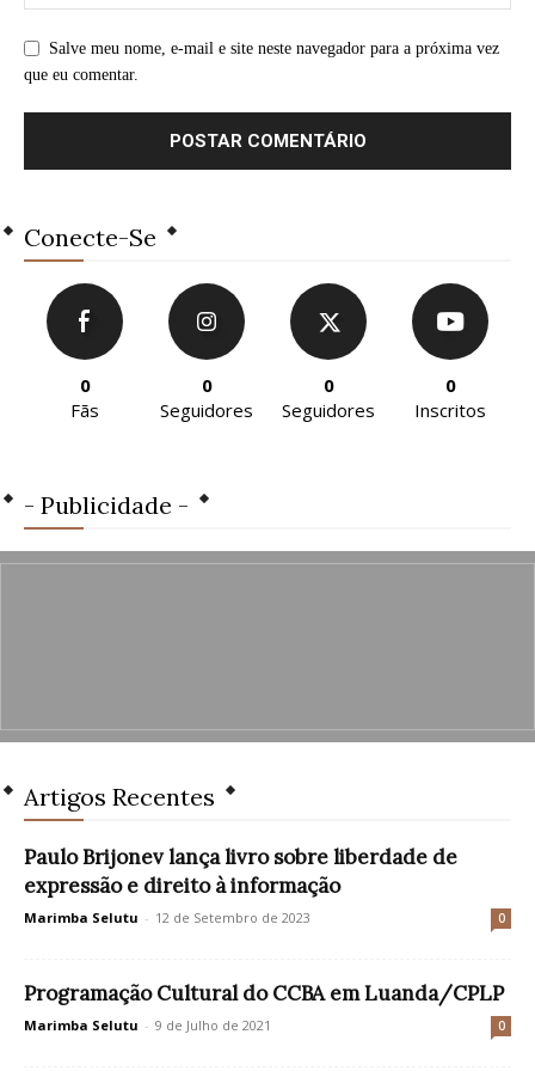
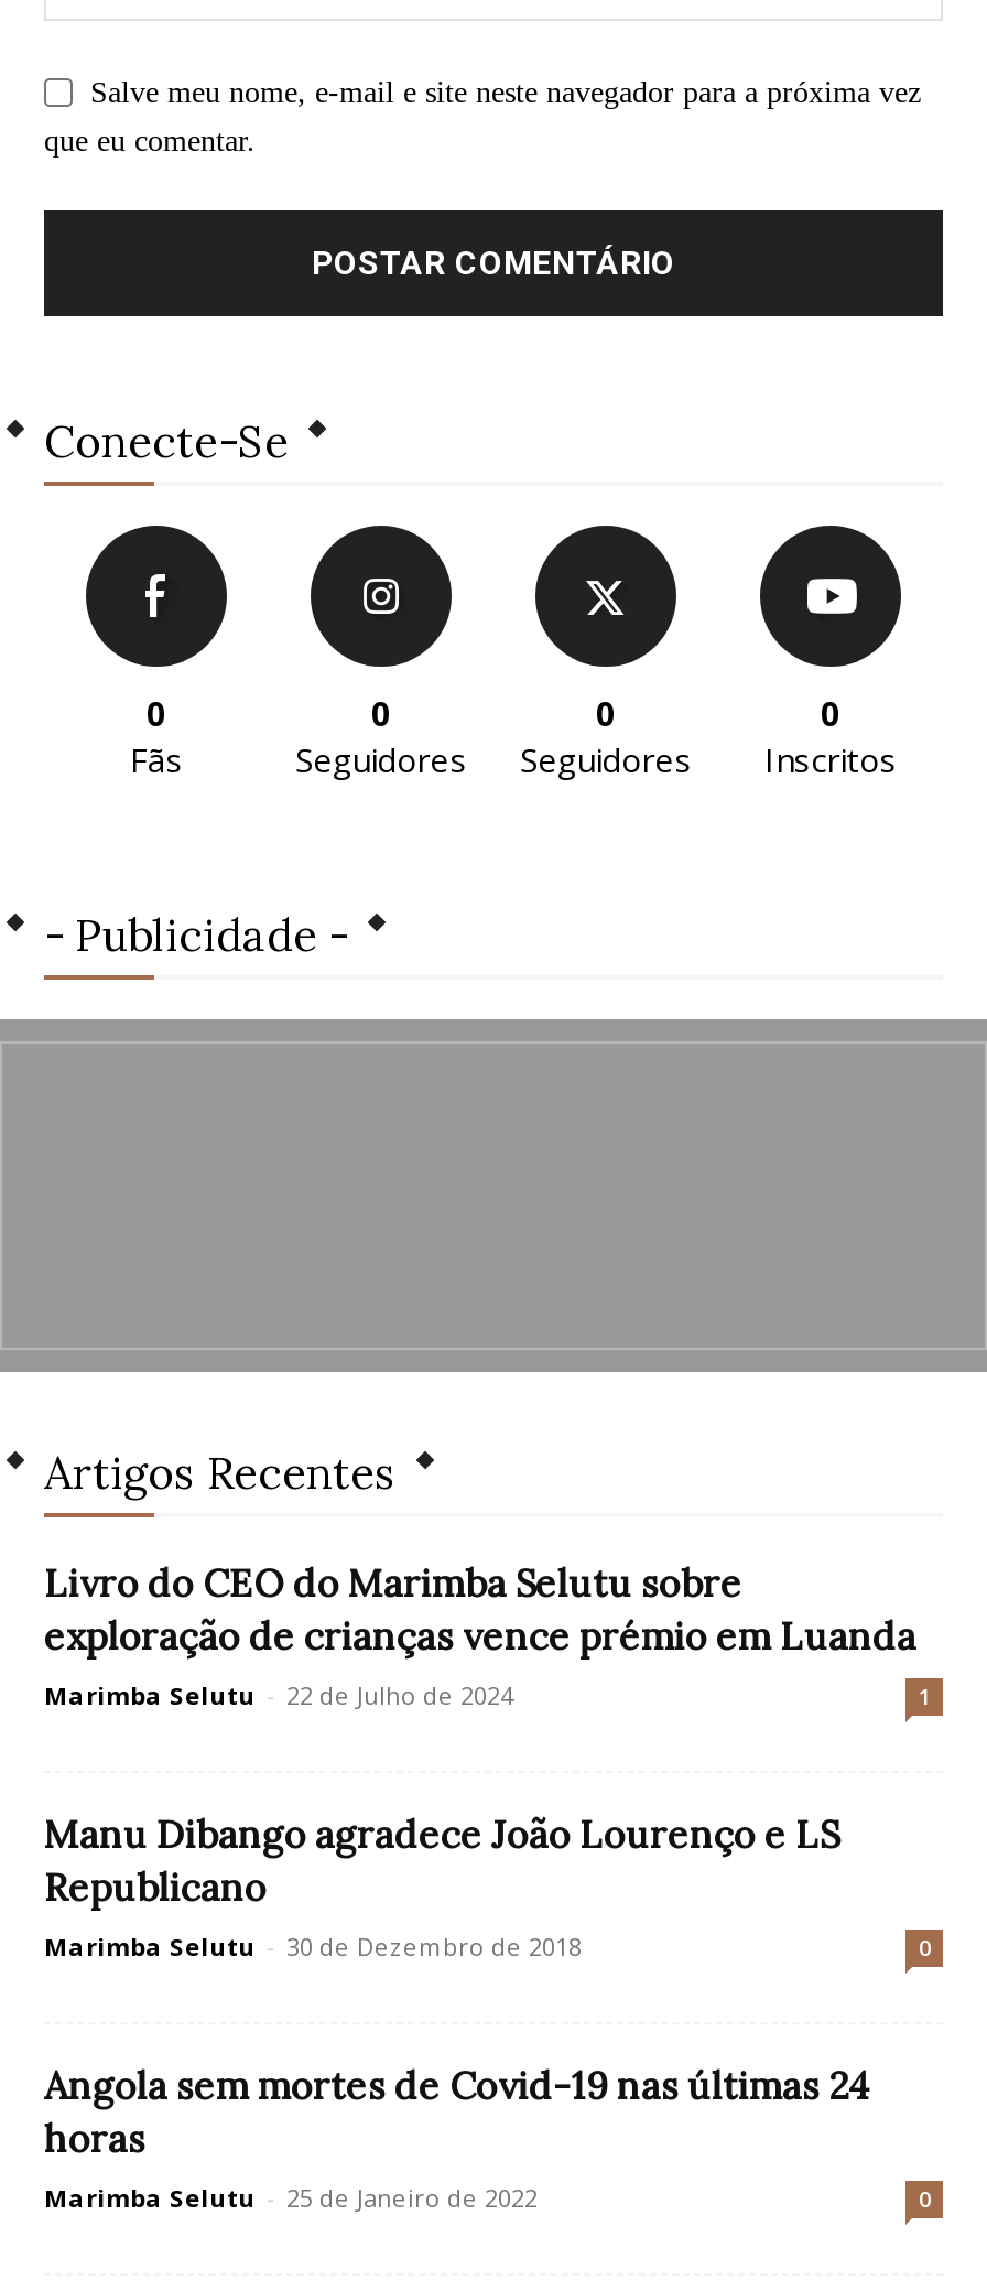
[24,844,457,927] Paulo Brijonev lança livro sobre liberdade de | expressão e direito à informação | Marimba Selutu - 12 de Setembro de 2023 -> [44,1560,932,1963] Livro do CEO do Marimba Selutu sobre | exploração de crianças vence prémio em Luanda | Marimba Selutu - 22 de Julho de 2024 | 1 | Manu Dibango agradece João Lourenço e LS | Republicano | Marimba Selutu - 30 de Dezembro de 2018
[24,981,504,1034] Programação Cultural do CCBA em Luanda/CPLP | Marimba Selutu - 9 de Julho de 2021 -> [44,2063,870,2215] Angola sem mortes de Covid-19 nas últimas 24 | horas | Marimba Selutu - 25 de Janeiro de 2022

